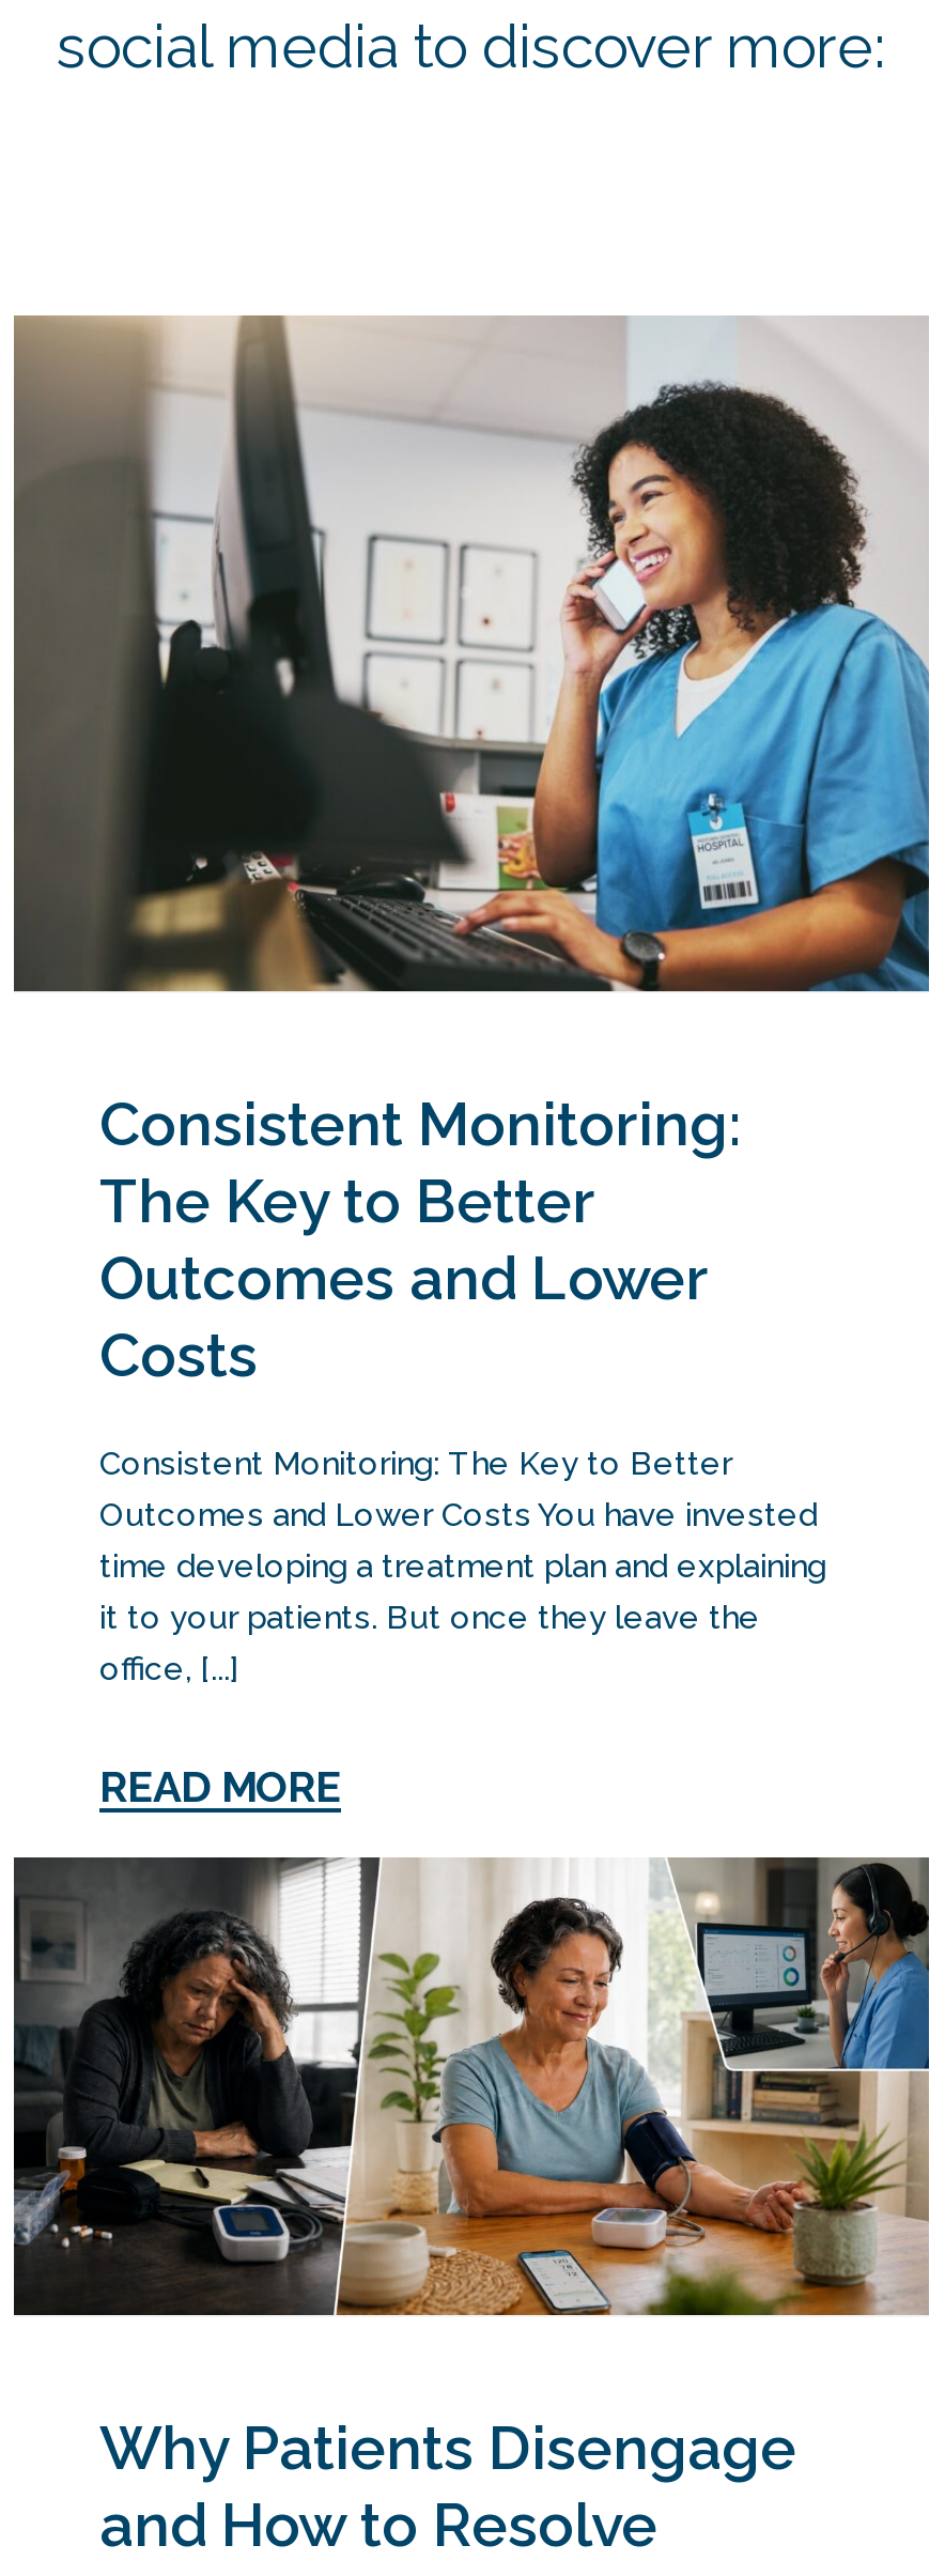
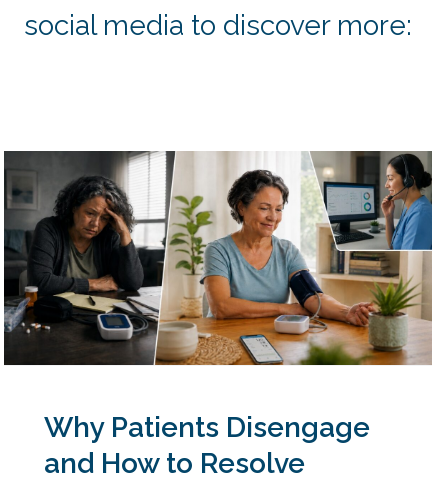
[12,313,931,993] [image] -> none
[99,1090,826,1813] Consistent Monitoring: | The Key to Better | Outcomes and Lower | Costs | Consistent Monitoring: The Key to Better | Outcomes and Lower Costs You have invested | time developing a treatment plan and explaining | it to your patients. But once they leave the | office, [...] | READ MORE -> none

